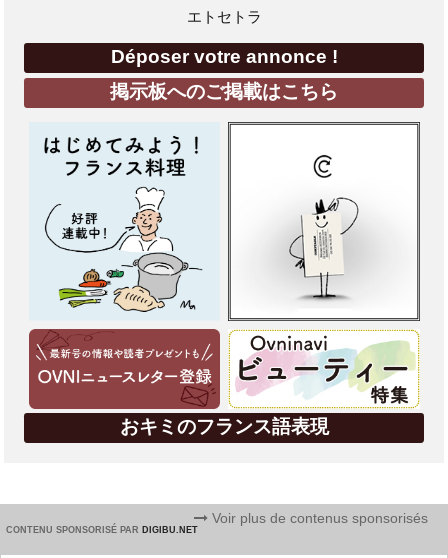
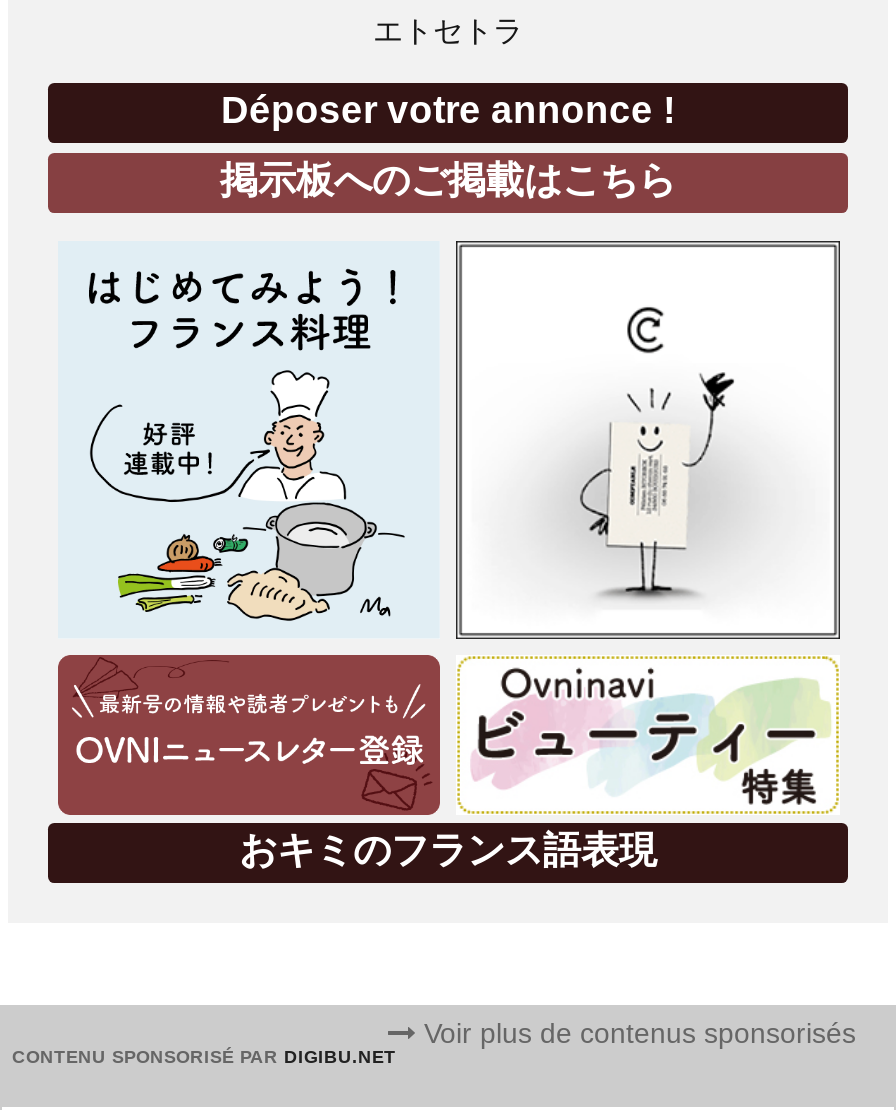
[312,188,366,238] [image] -> [626,371,736,471] [image]

